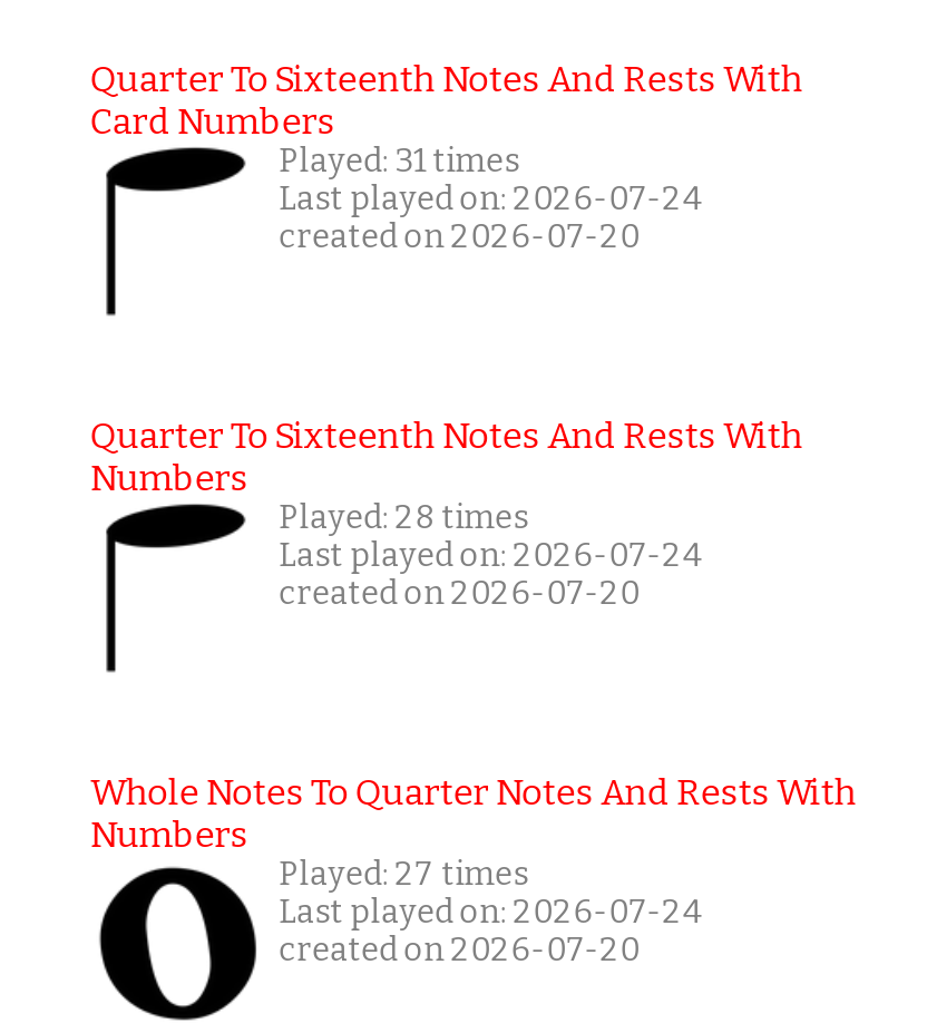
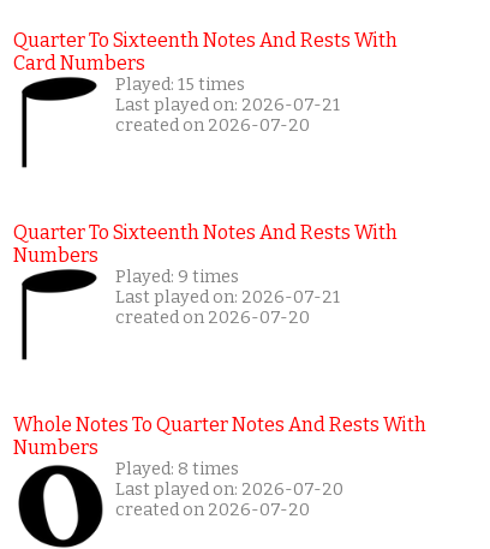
[279,142,520,180] Played: 31 times -> [115,74,245,95] Played: 15 times
[279,180,700,218] Last played on: 2026-07-24 -> [115,95,340,115] Last played on: 2026-07-21
[279,499,529,537] Played: 28 times -> [115,266,239,287] Played: 9 times
[279,537,700,575] Last played on: 2026-07-24 -> [115,287,340,307] Last played on: 2026-07-21
[279,855,529,893] Played: 27 times -> [115,459,239,479] Played: 8 times
[279,893,700,931] Last played on: 2026-07-24 -> [115,479,343,500] Last played on: 2026-07-20

